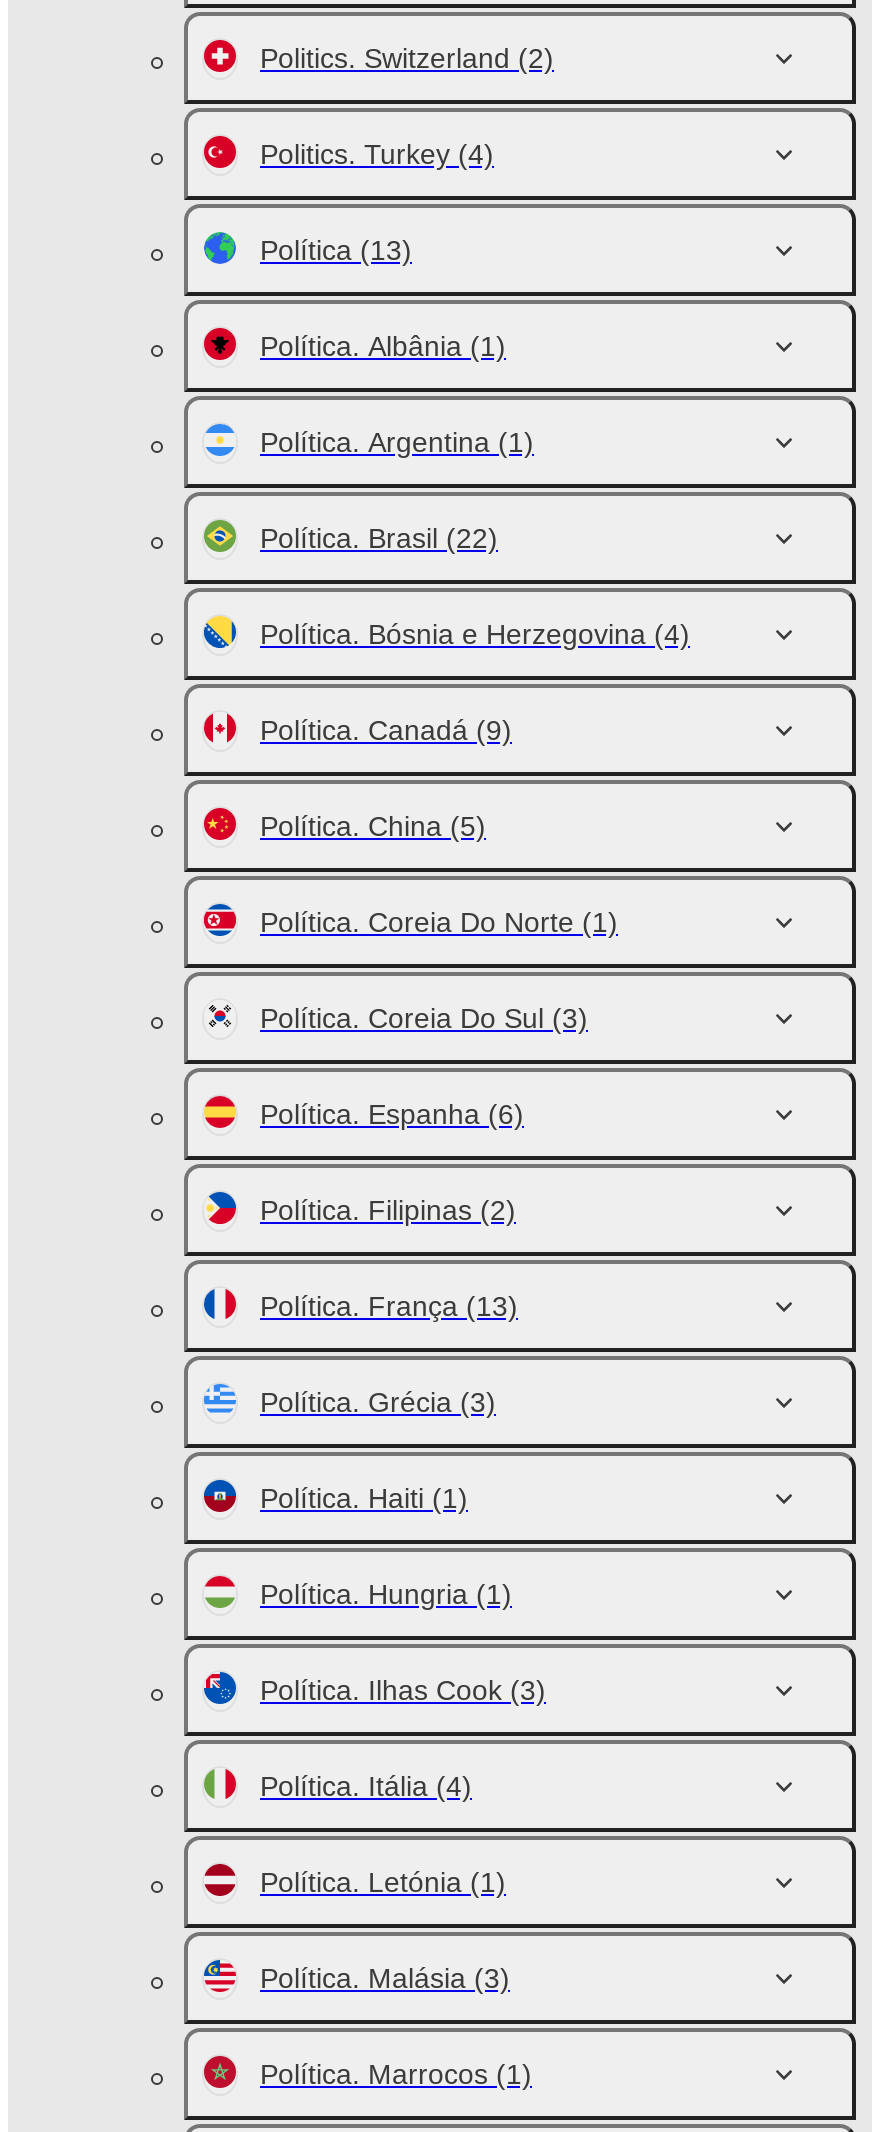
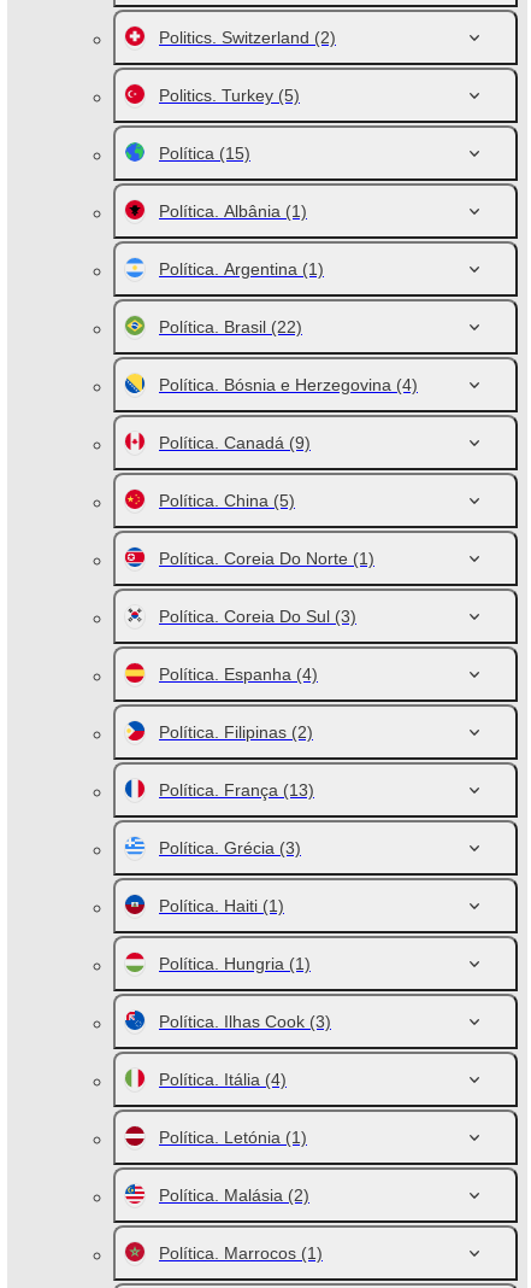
[260,138,494,170] Politics. Turkey (4) -> [159,86,300,105] Politics. Turkey (5)
[260,234,412,266] Política (13) -> [159,144,250,163] Política (15)
[260,1098,524,1130] Política. Espanha (6) -> [159,665,318,684] Política. Espanha (4)
[260,1962,510,1994] Política. Malásia (3) -> [159,1185,309,1205] Política. Malásia (2)

